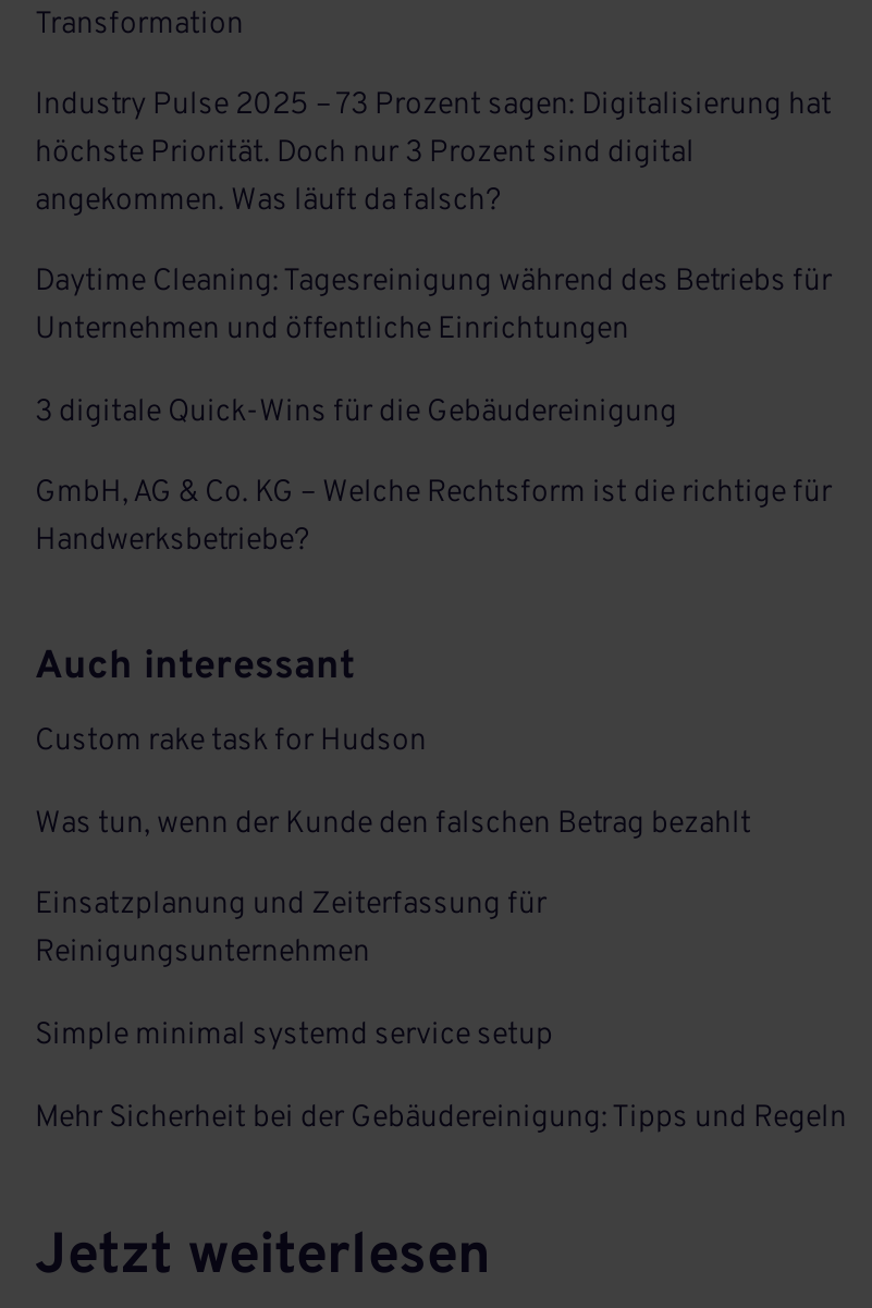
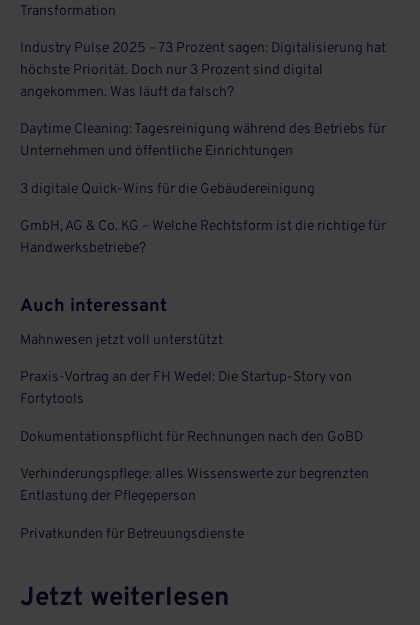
[35,723,427,760] Custom rake task for Hudson -> [20,332,223,349] Mahnwesen jetzt voll unterstützt
[35,806,751,843] Was tun, wenn der Kunde den falschen Betrag bezahlt -> [20,369,352,408] Praxis-Vortrag an der FH Wedel: Die Startup-Story von | Fortytools
[35,887,546,971] Einsatzplanung und Zeiterfassung für | Reinigungsunternehmen -> [20,429,363,446] Dokumentationspflicht für Rechnungen nach den GoBD
[35,1017,553,1054] Simple minimal systemd service setup -> [20,466,369,505] Verhinderungspflege: alles Wissenswerte zur begrenzten | Entlastung der Pflegeperson
[35,1100,847,1137] Mehr Sicherheit bei der Gebäudereinigung: Tipps und Regeln -> [20,526,244,543] Privatkunden für Betreuungsdienste

